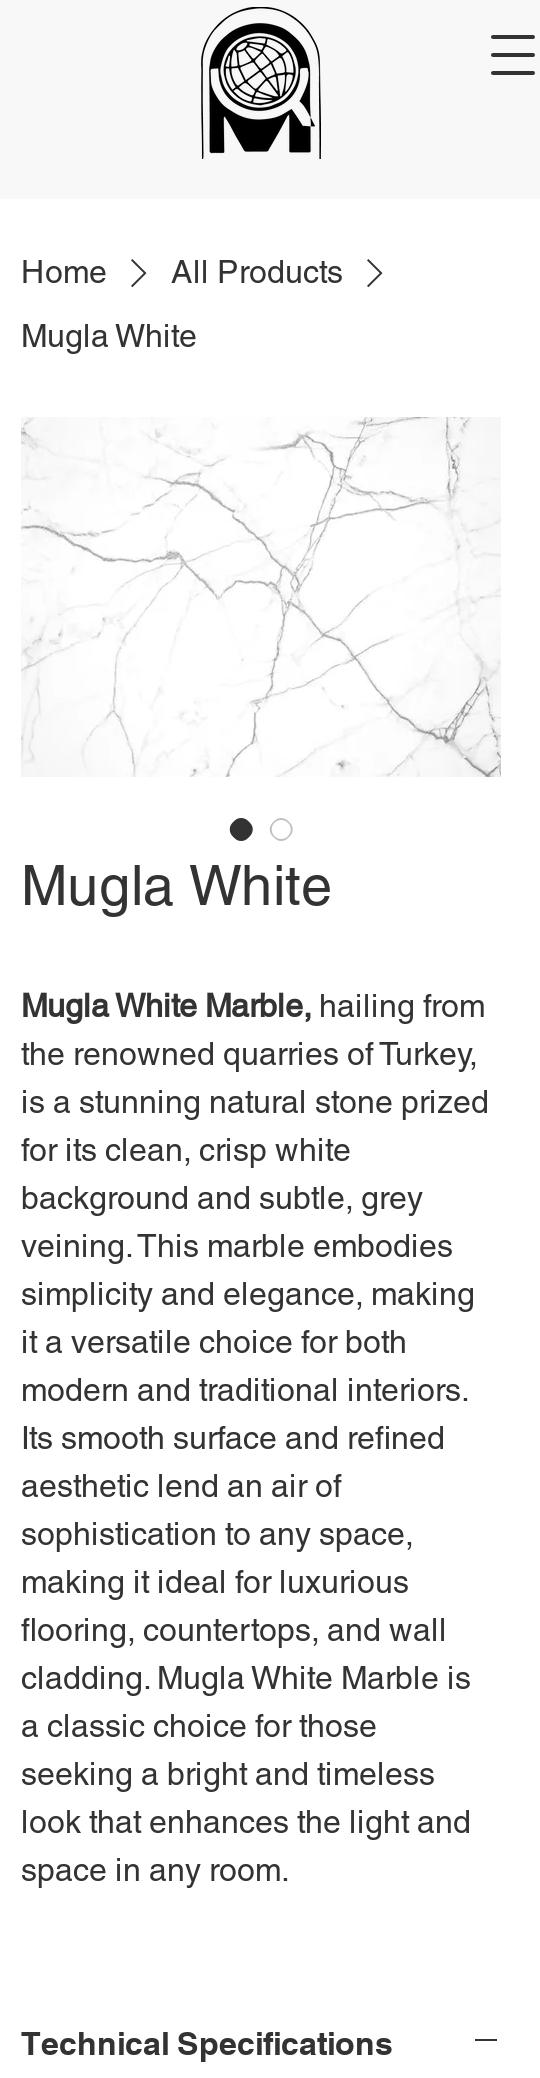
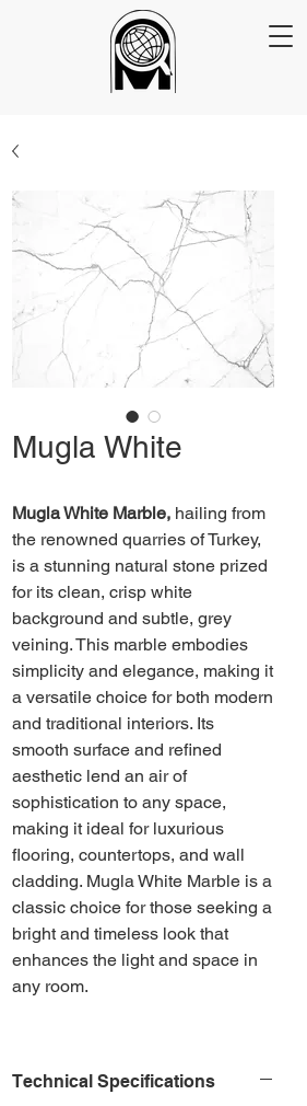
[21,253,343,355] Home | All Products | Mugla White -> none

